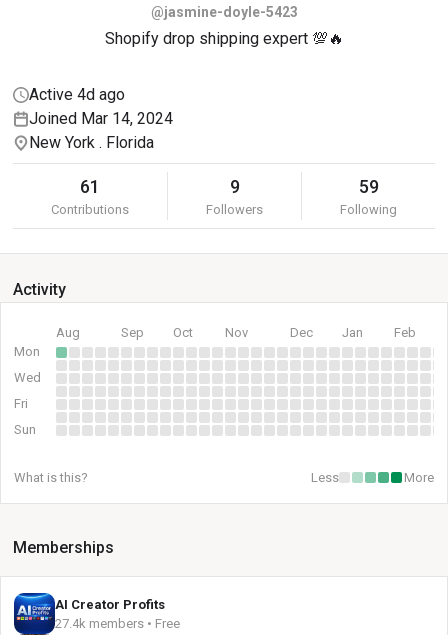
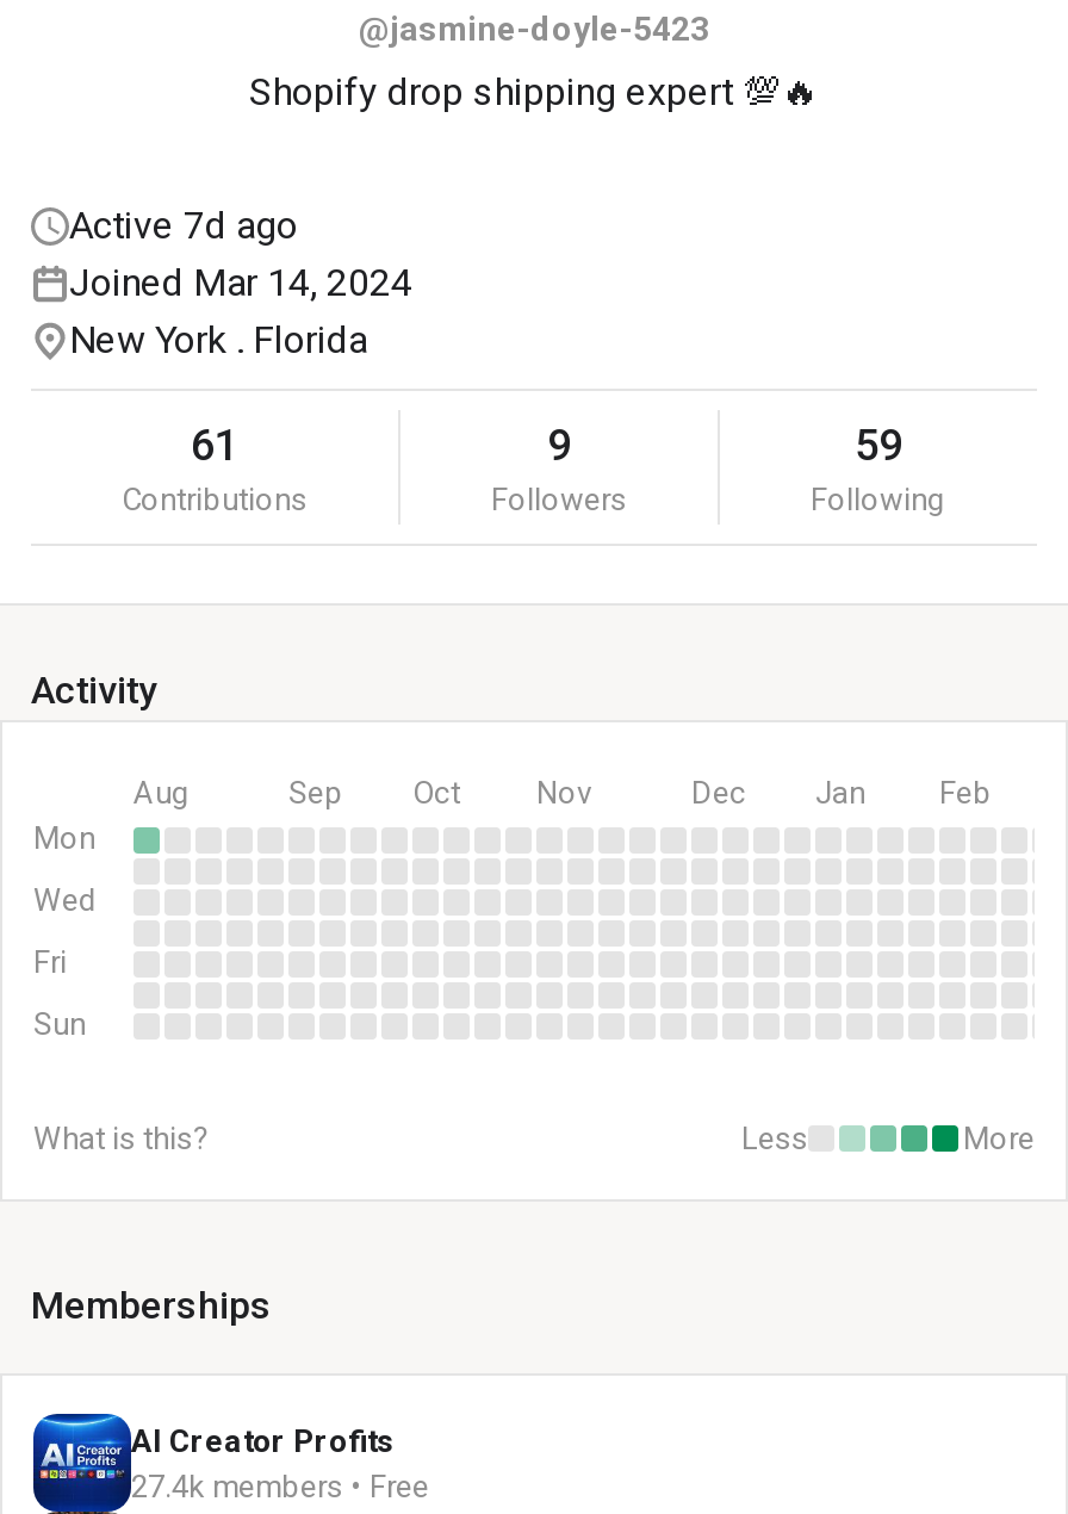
[29,85,125,104] Active 4d ago -> [69,203,298,248] Active 7d ago

